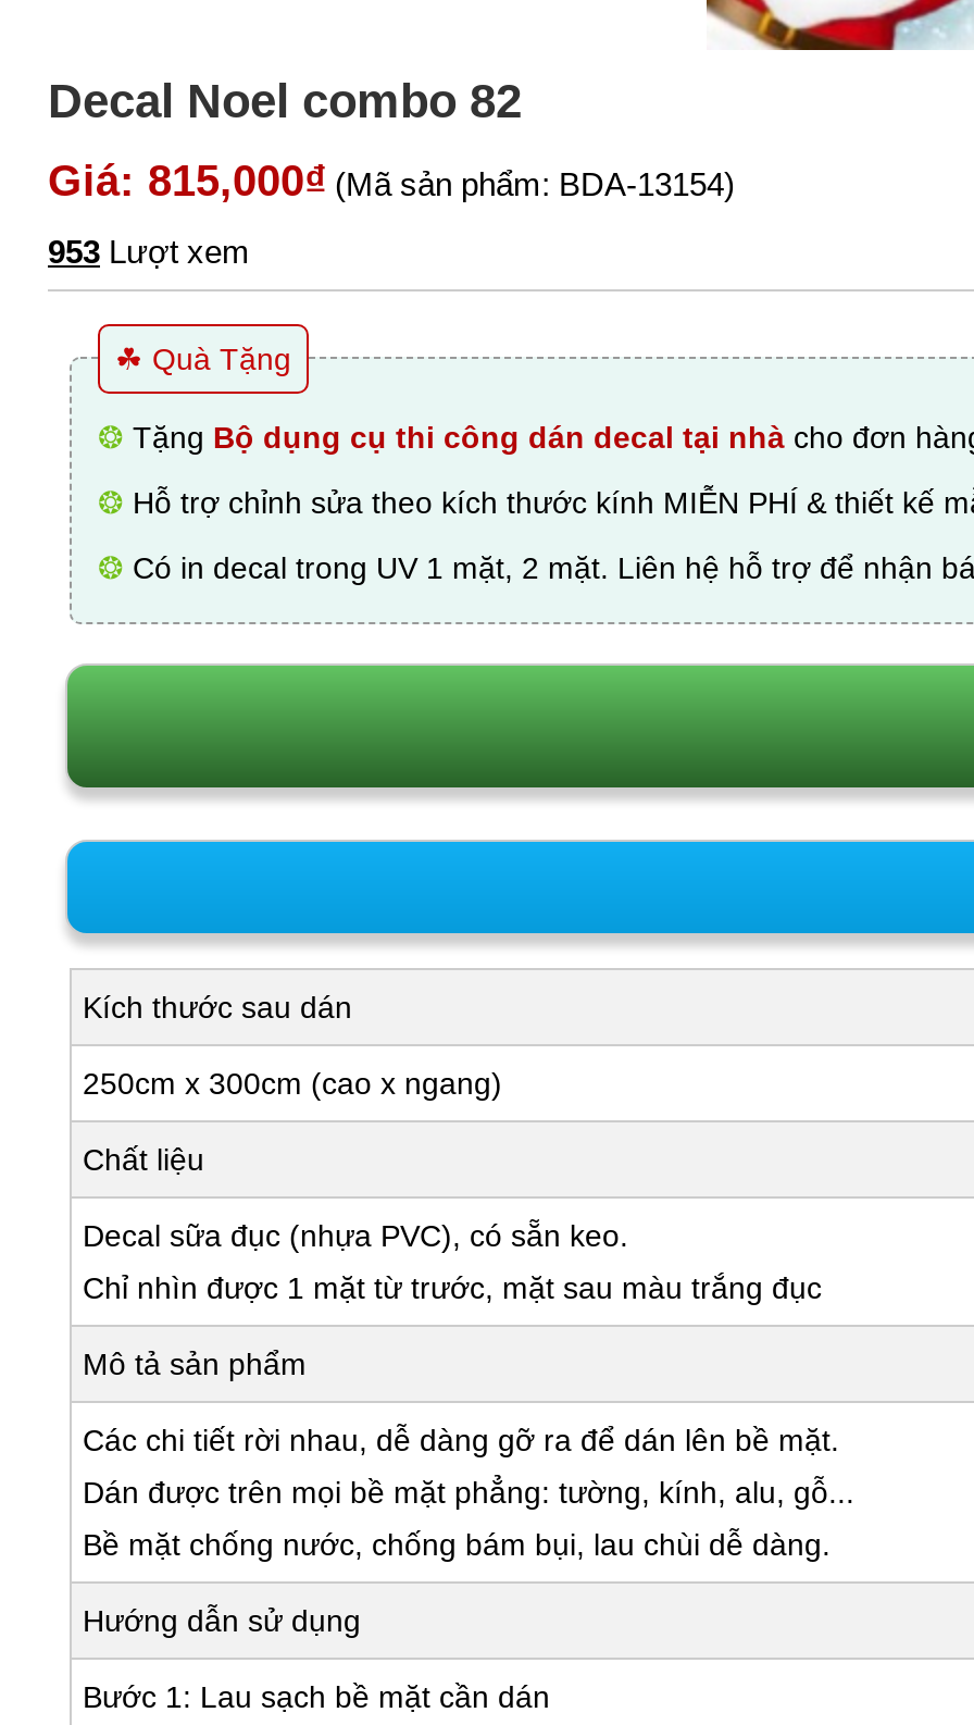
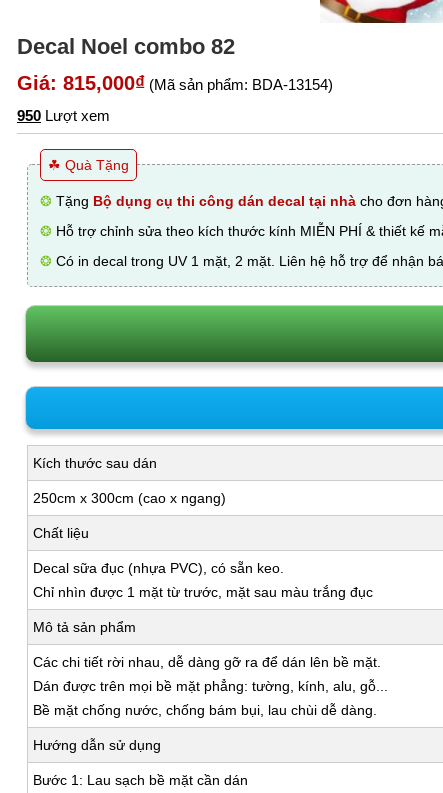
[48,232,250,269] 953 Lượt xem -> [17,107,110,124] 950 Lượt xem

